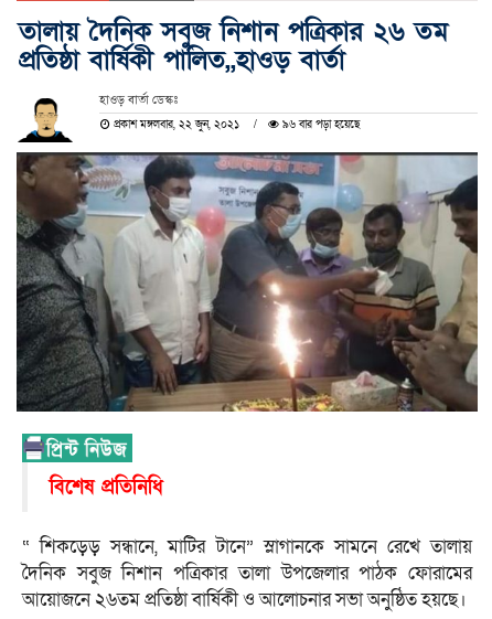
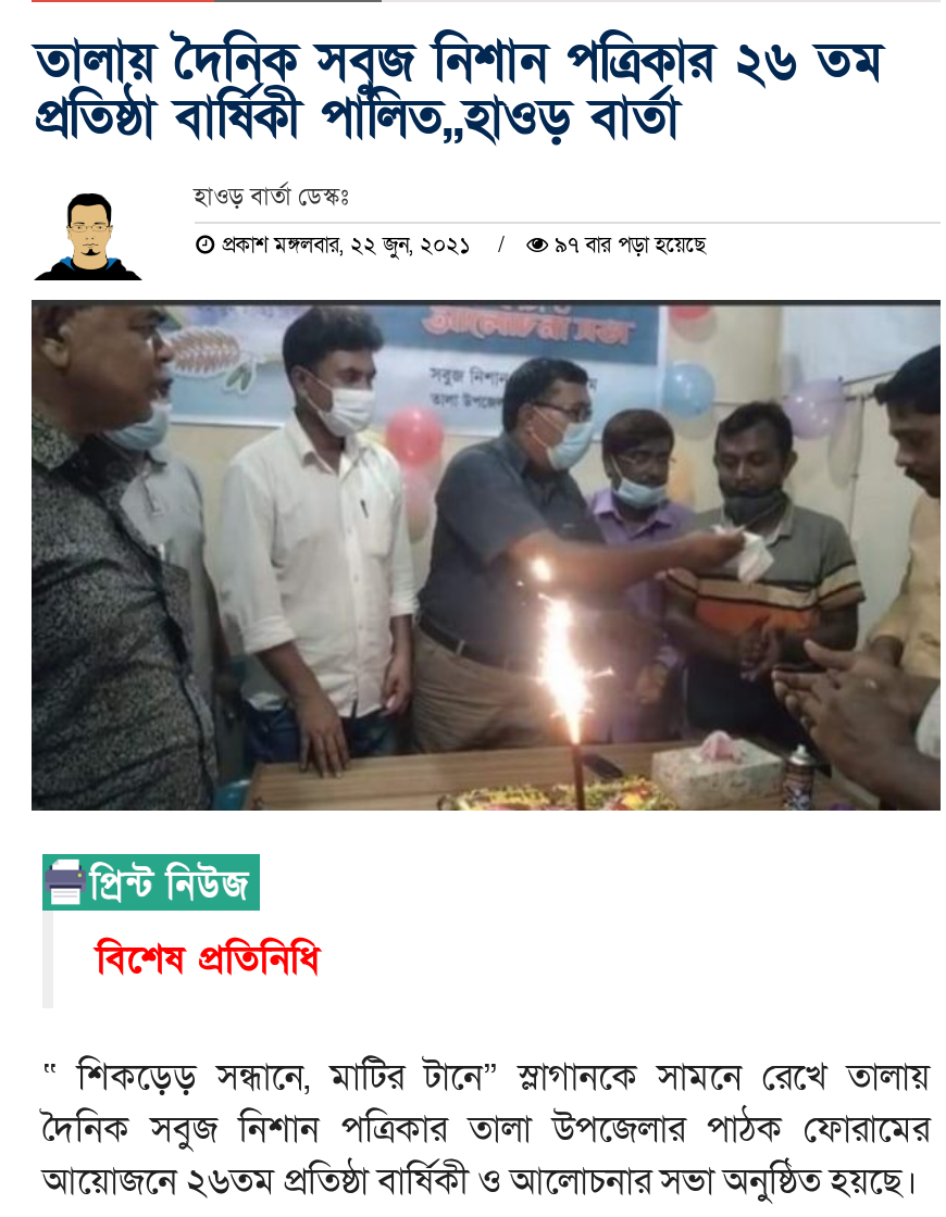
[279,117,359,133] ৯৬ বার পড়া হয়েছে -> [548,231,705,262] ৯৭ বার পড়া হয়েছে

